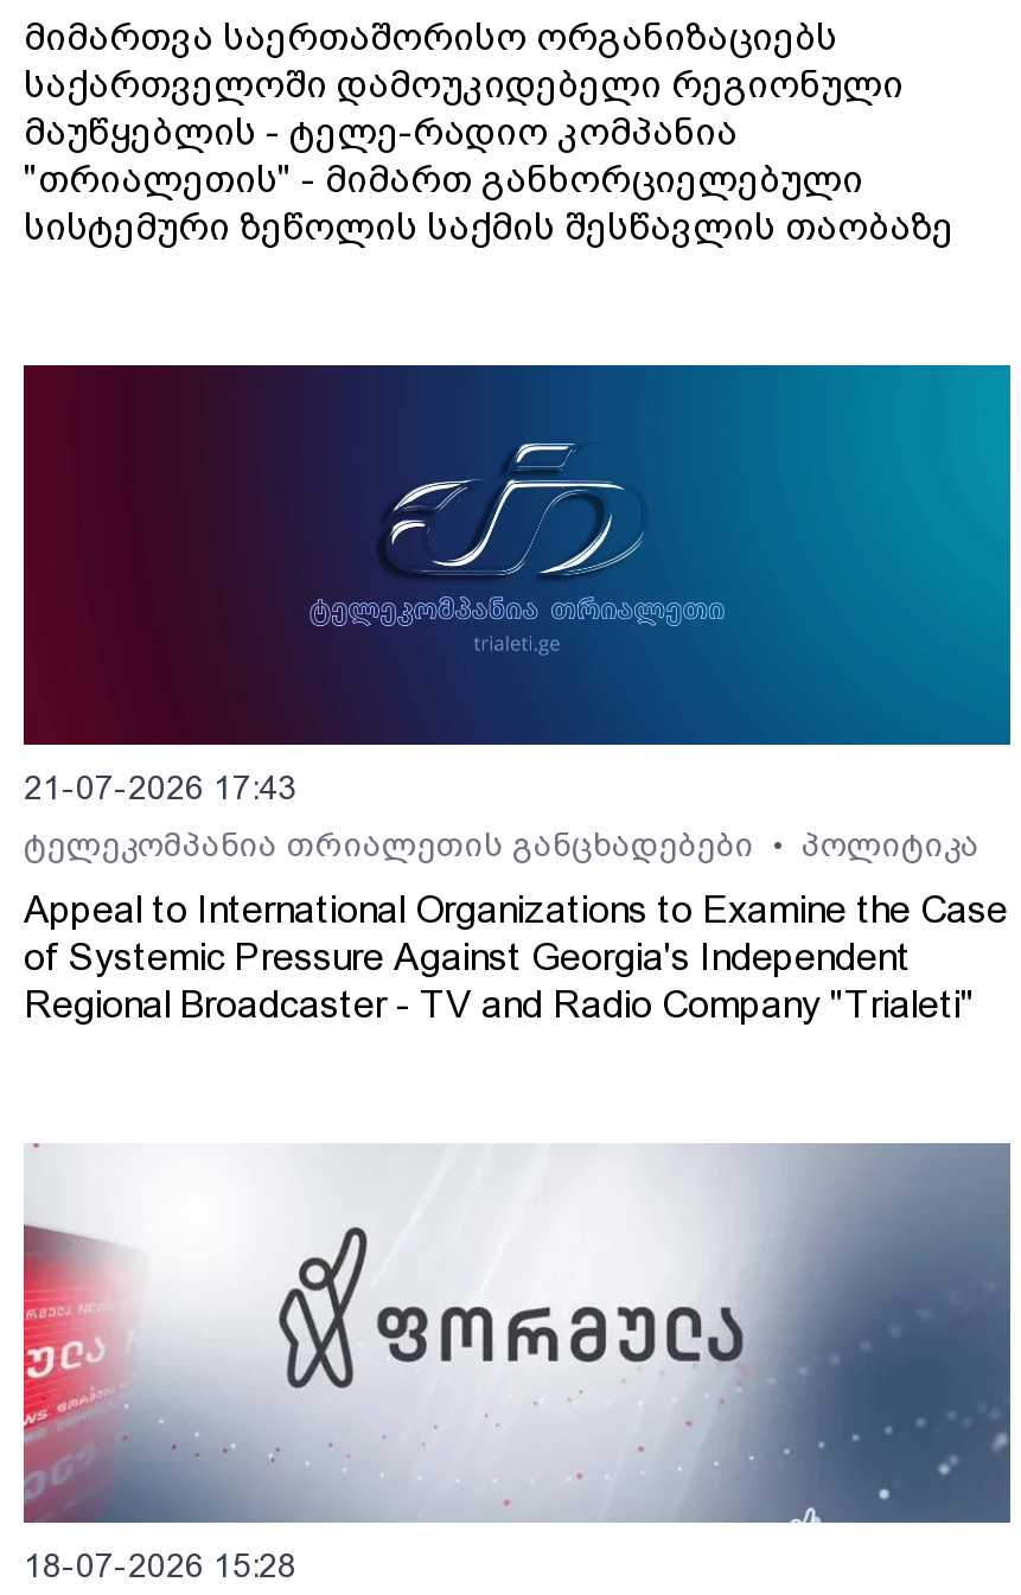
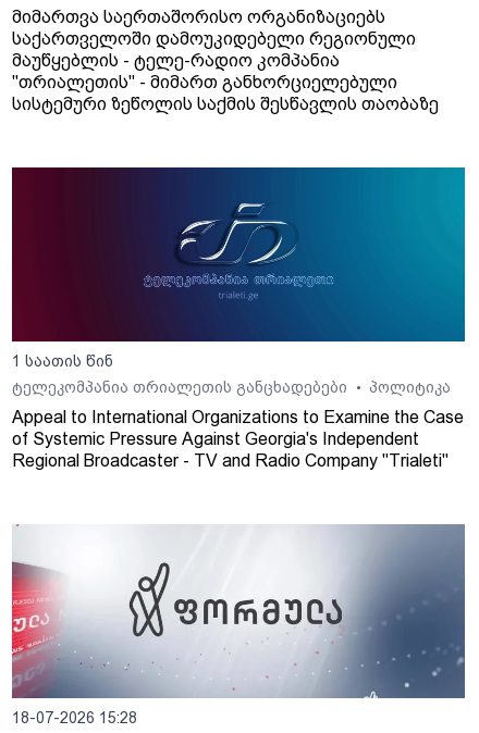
[24,768,296,806] 21-07-2026 17:43 -> [12,352,113,370] 1 საათის წინ

